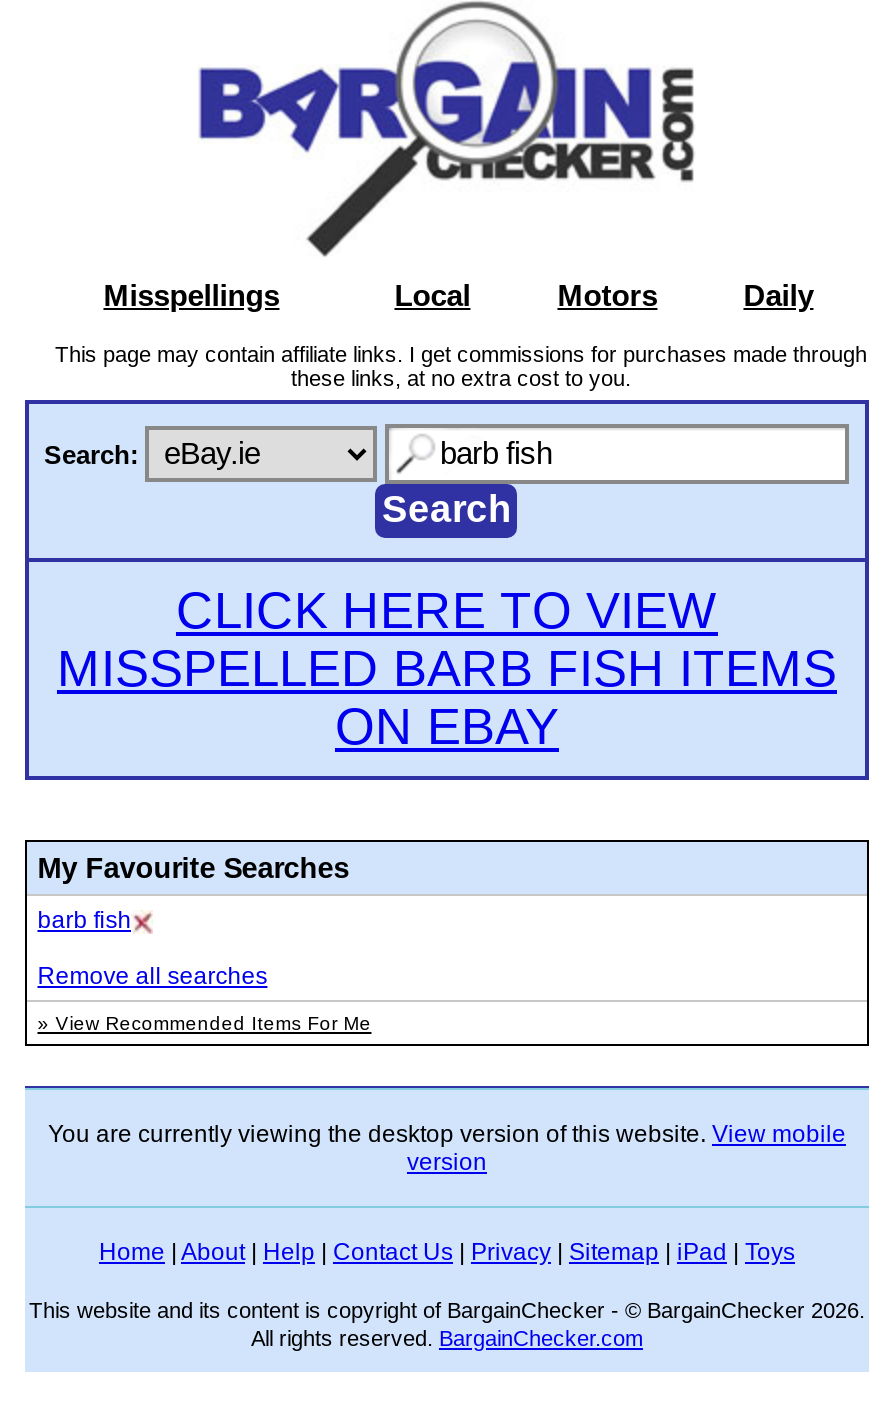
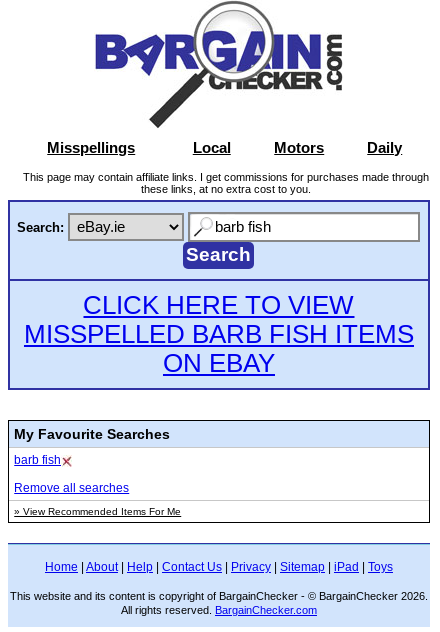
[48,1120,846,1176] You are currently viewing the desktop version of this website. View mobile | version -> none

